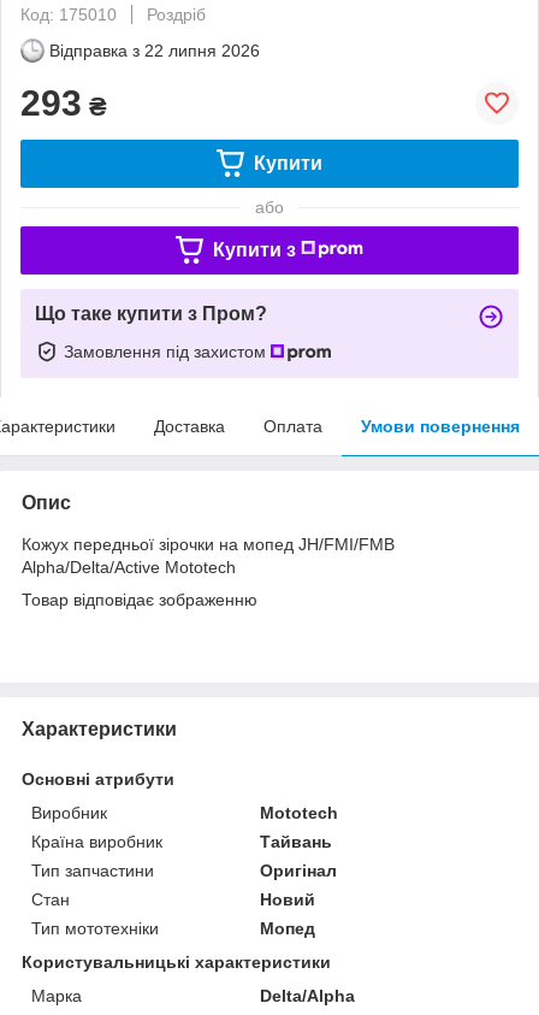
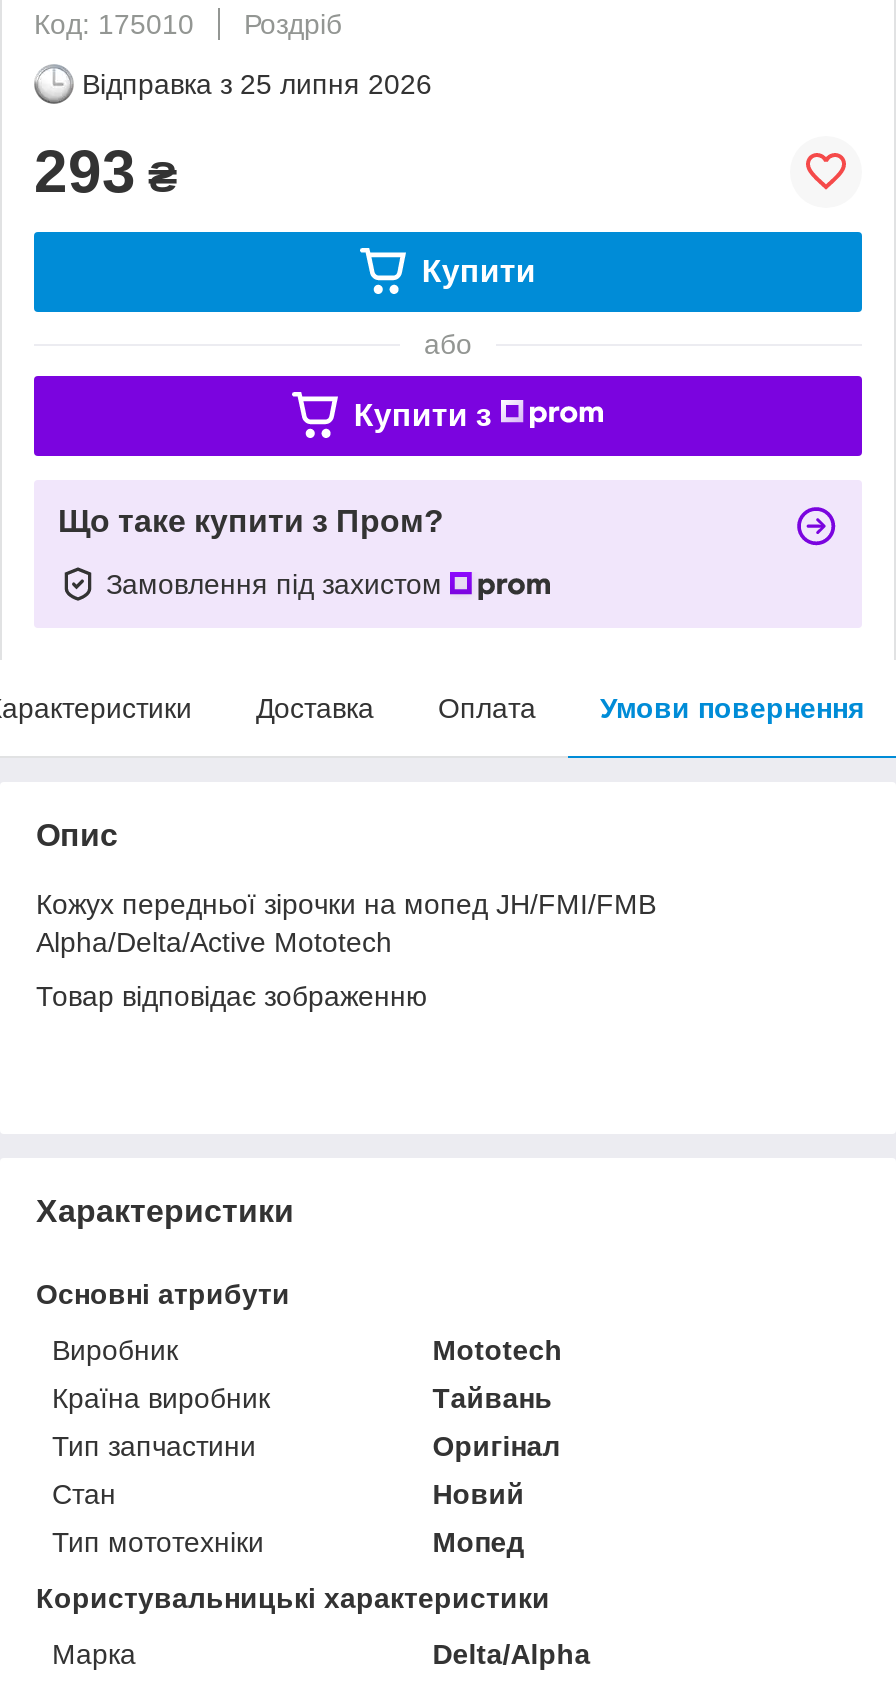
[49,41,260,60] Відправка з 22 липня 2026 -> [82,68,432,100] Відправка з 25 липня 2026

